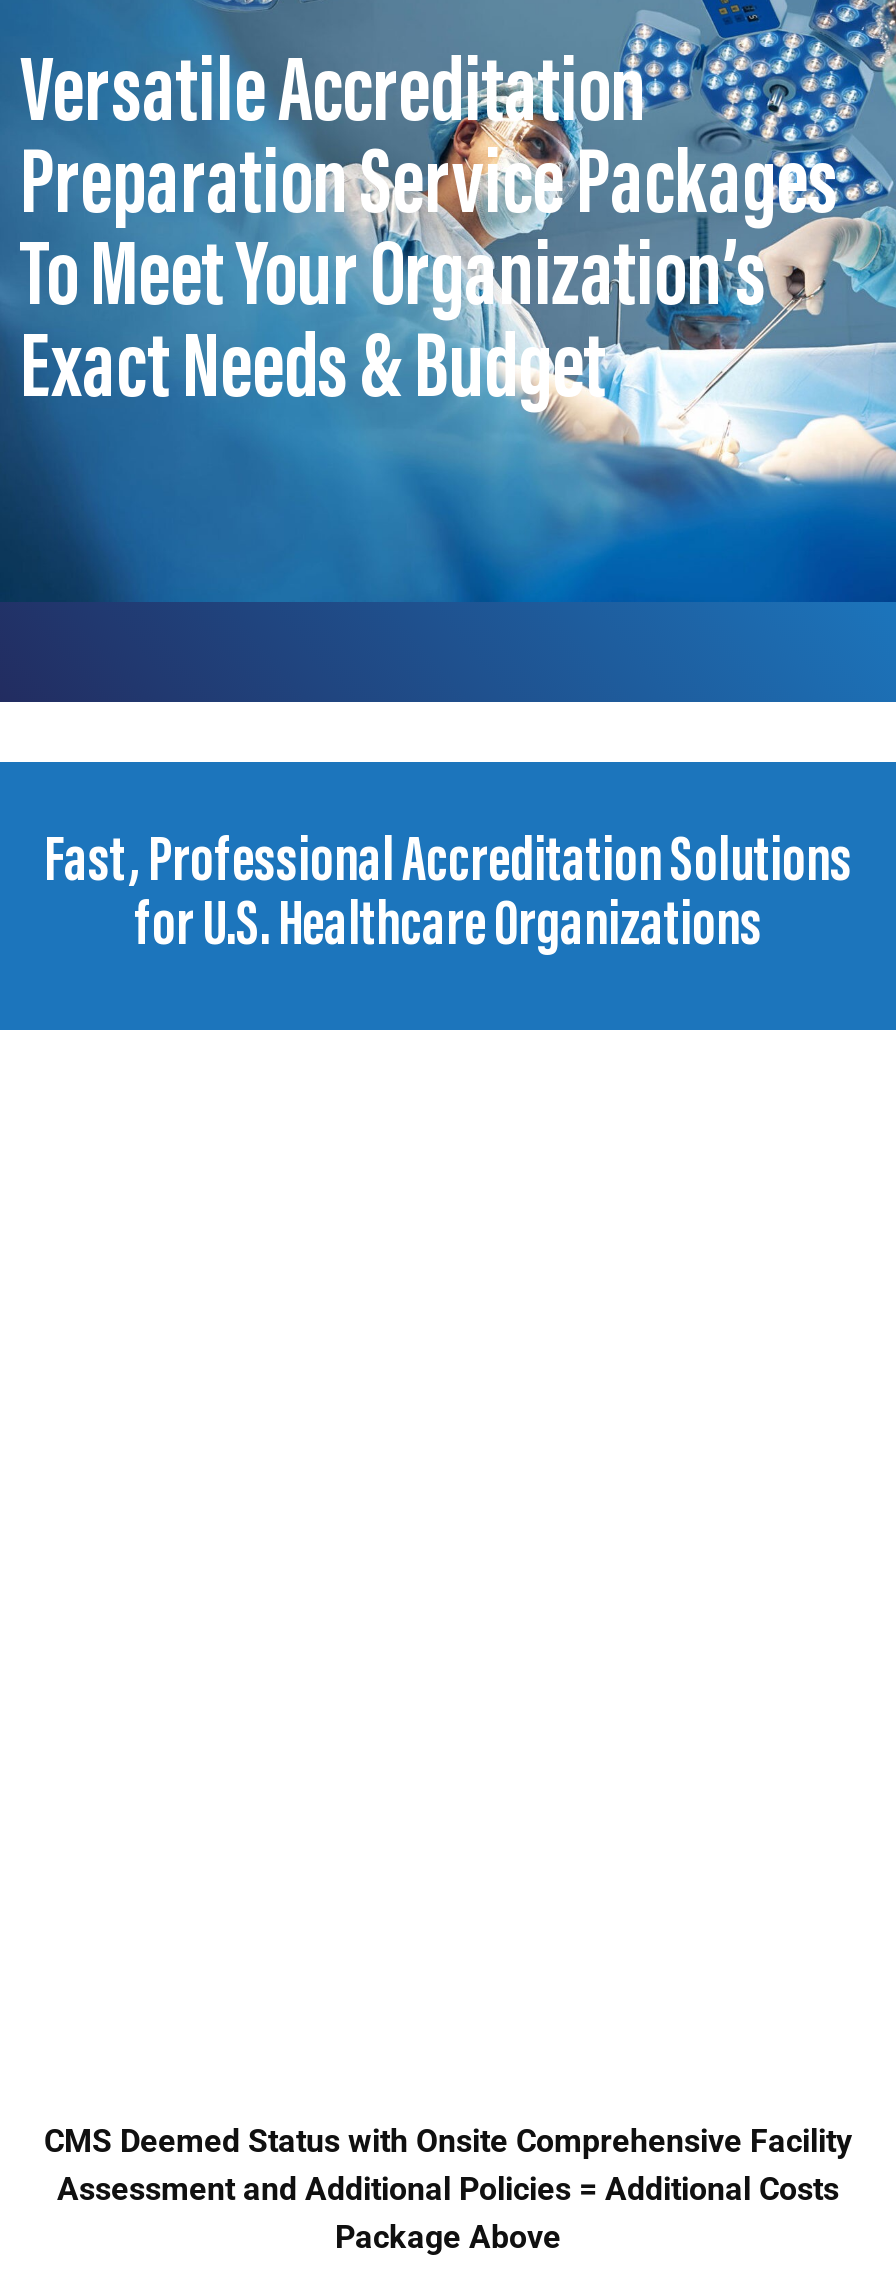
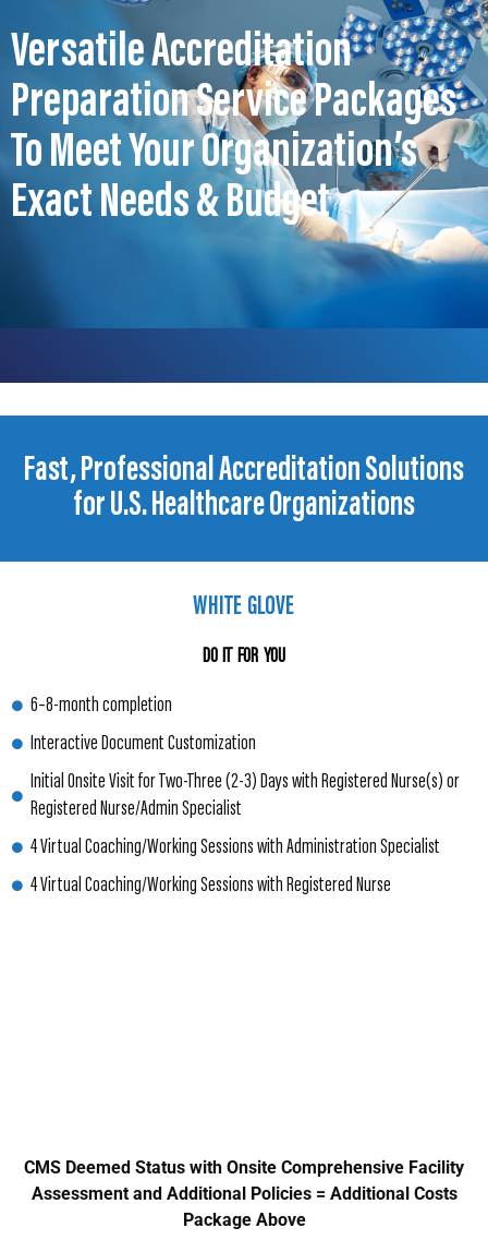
none -> [30,594,459,896] WHITE GLOVE | DO IT FOR YOU | 6–8-month completion | Interactive Document Customization | Initial Onsite Visit for Two-Three (2-3) Days with Registered Nurse(s) or | Registered Nurse/Admin Specialist | 4 Virtual Coaching/Working Sessions with Administration Specialist | 4 Virtual Coaching/Working Sessions with Registered Nurse

